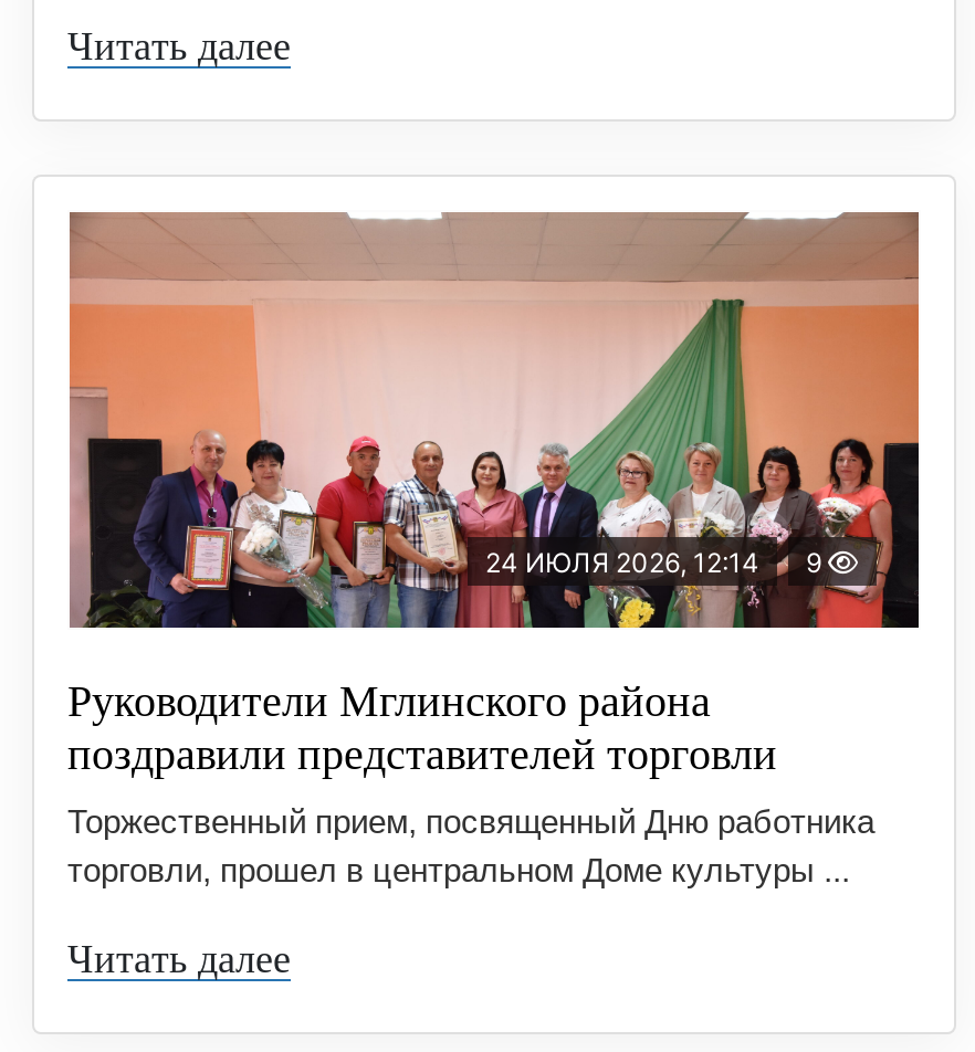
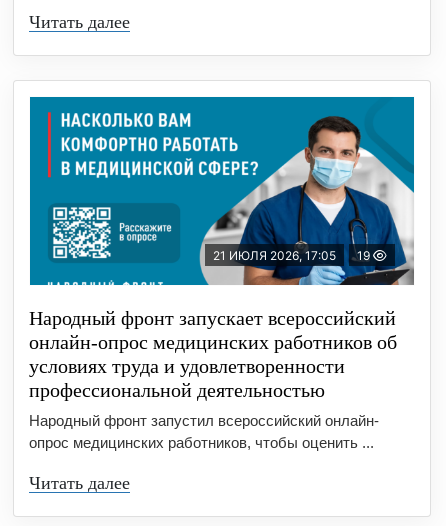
[67,210,921,628] [image] | 24 ИЮЛЯ 2026, 12:14 | 9 -> [29,96,415,286] [image] | 21 ИЮЛЯ 2026, 17:05 | 19
[67,676,777,778] Руководители Мглинского района | поздравили представителей торговли -> [29,307,397,401] Народный фронт запускает всероссийский | онлайн-опрос медицинских работников об | условиях труда и удовлетворенности | профессиональной деятельностью
[67,802,874,888] Торжественный прием, посвященный Дню работника | торговли, прошел в центральном Доме культуры ... -> [29,412,379,451] Народный фронт запустил всероссийский онлайн- | опрос медицинских работников, чтобы оценить ...

